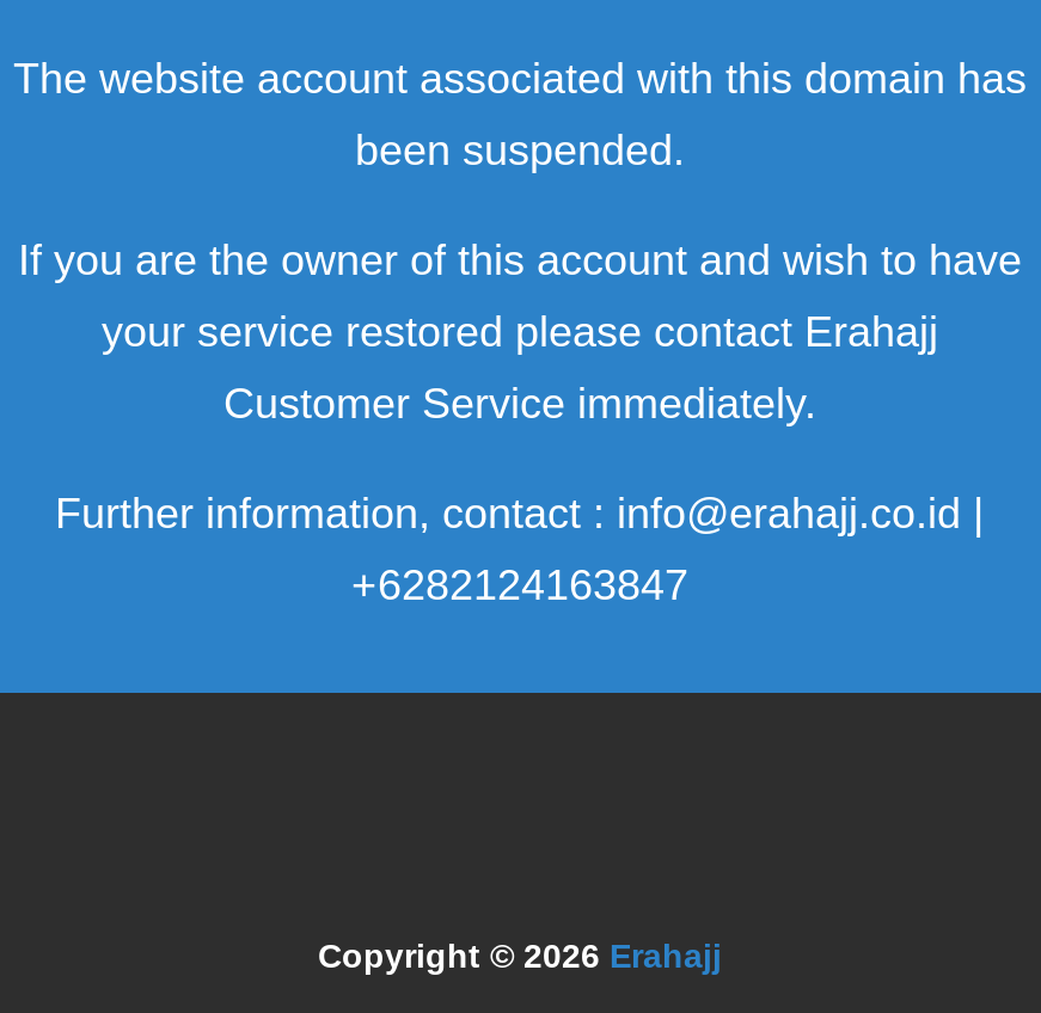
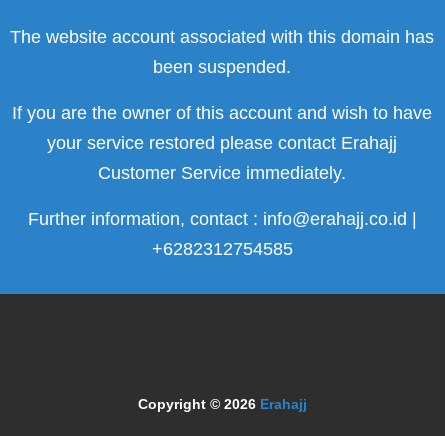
[351,561,688,609] +6282124163847 -> [151,239,292,259] +6282312754585

